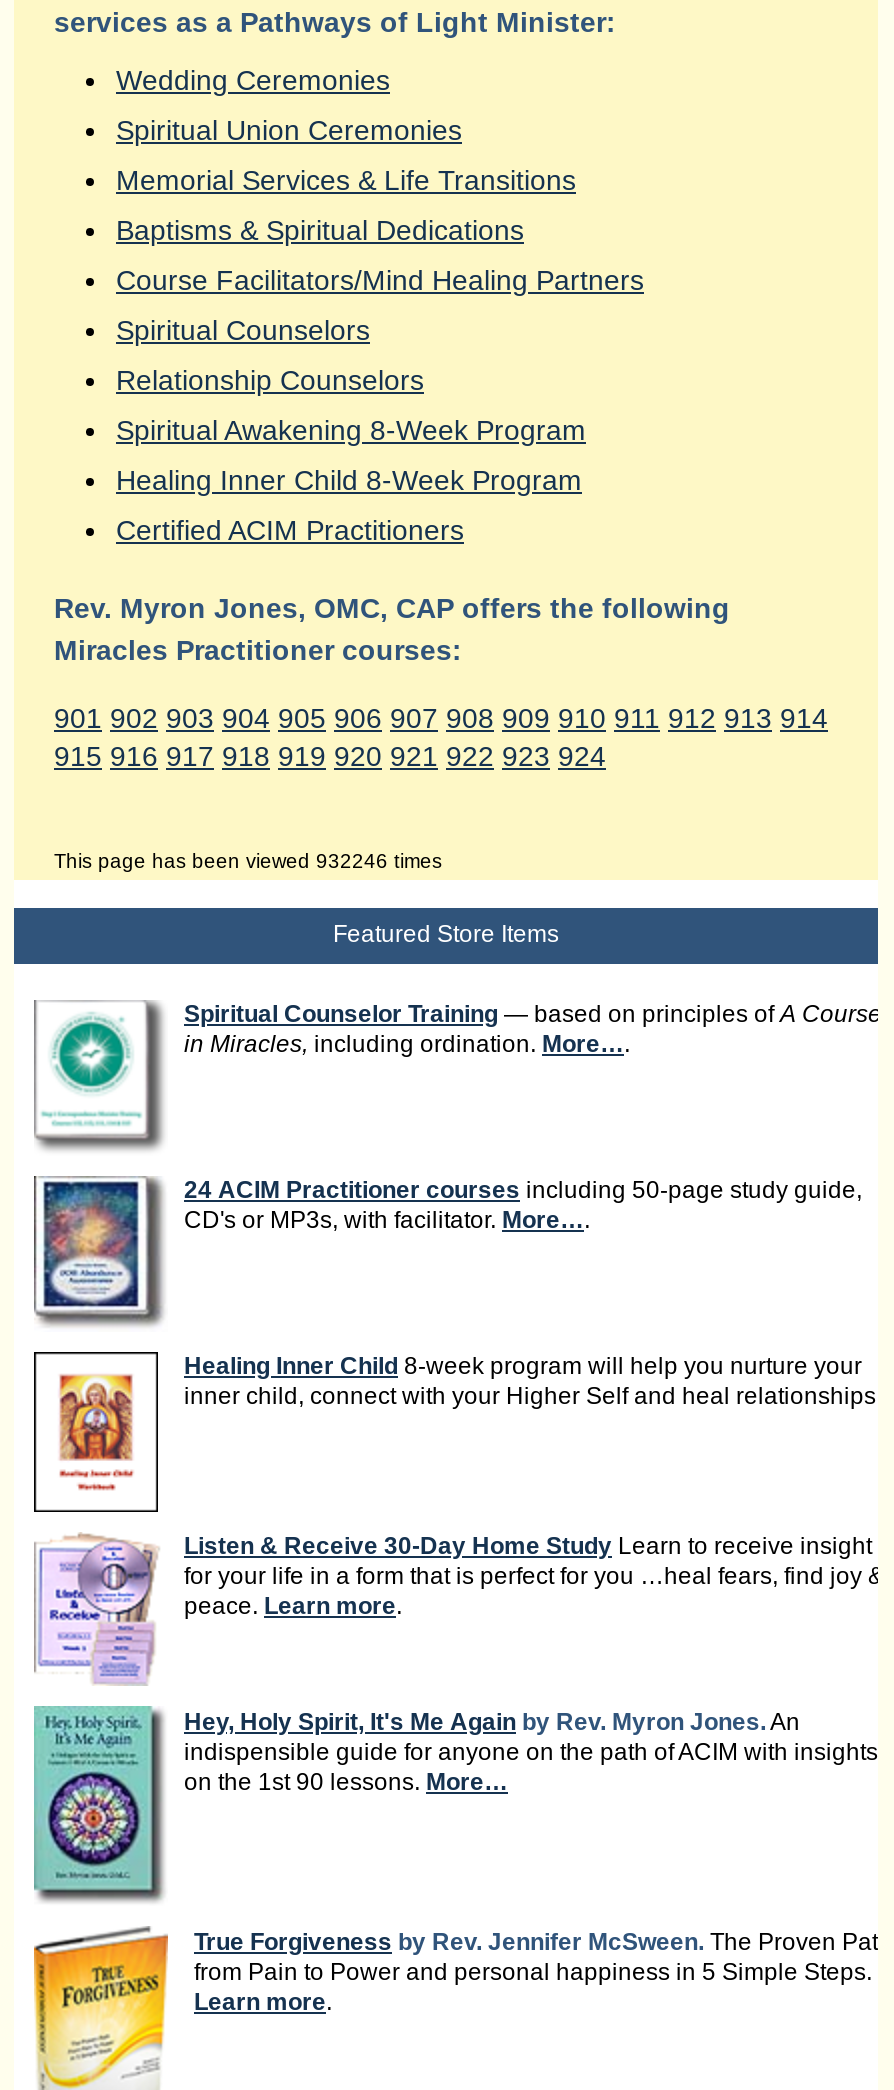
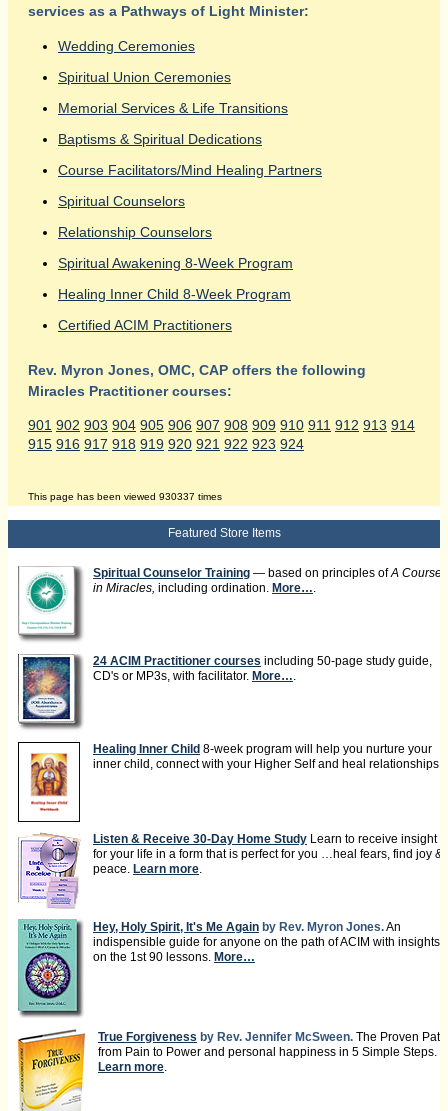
[54,850,442,872] This page has been viewed 932246 times -> [28,491,222,502] This page has been viewed 930337 times

